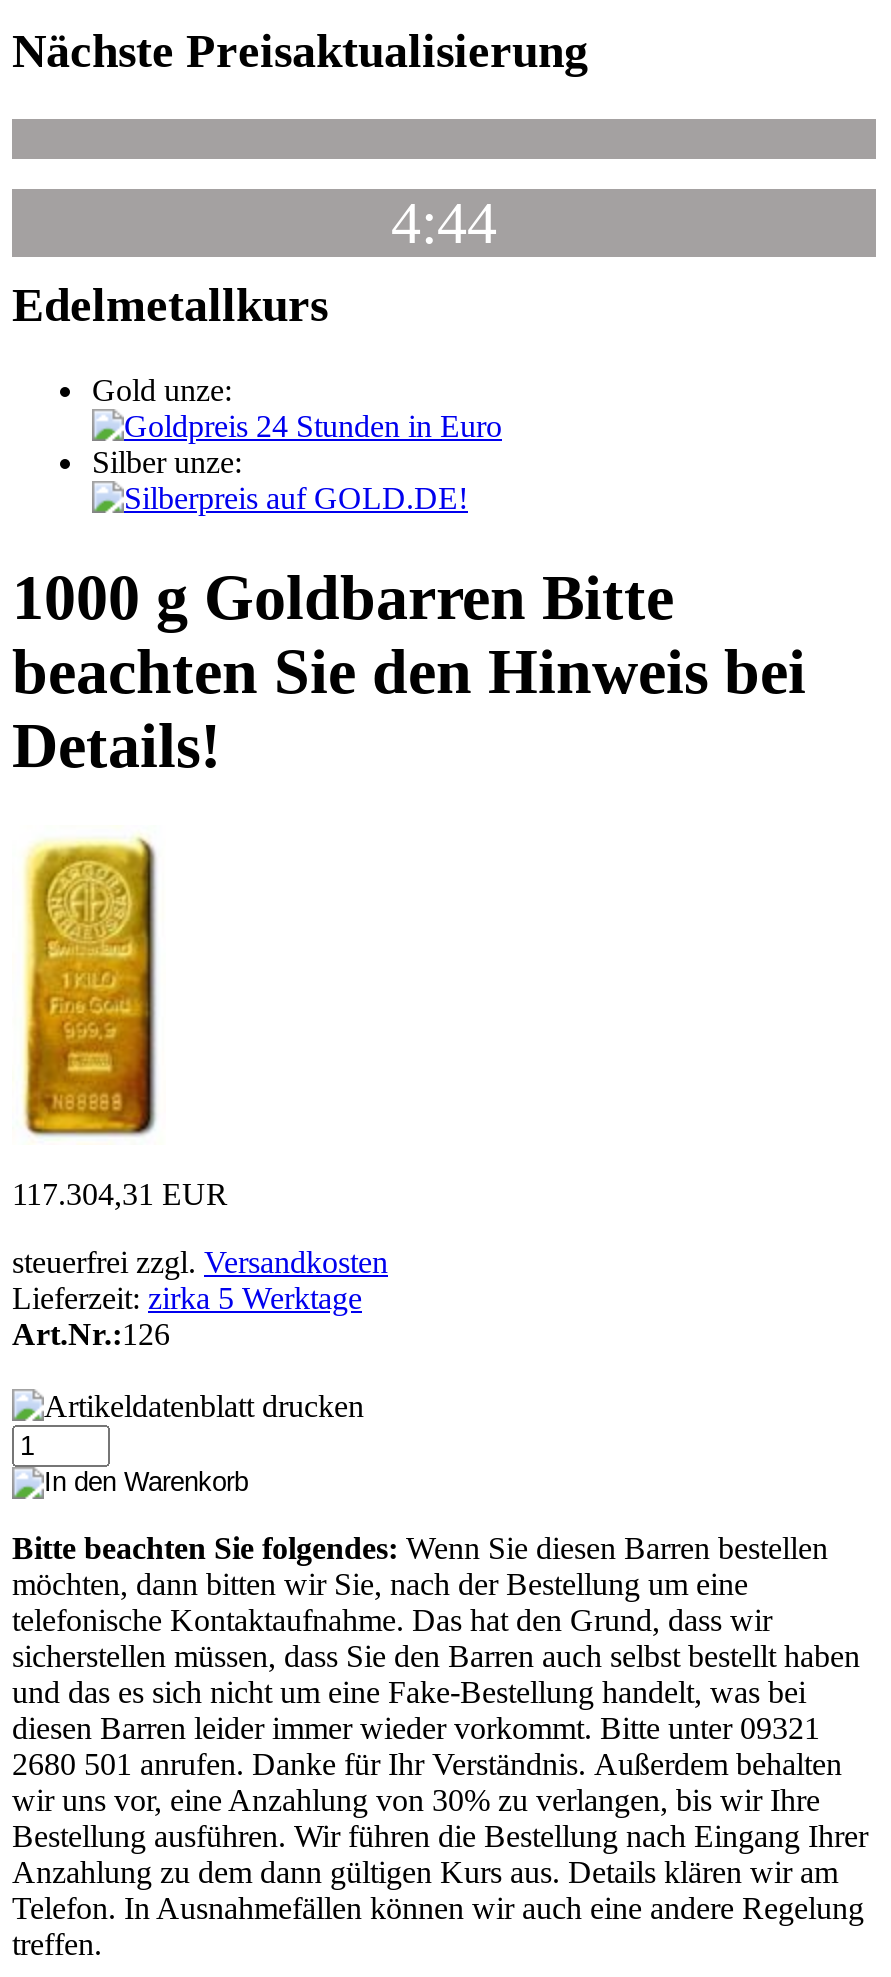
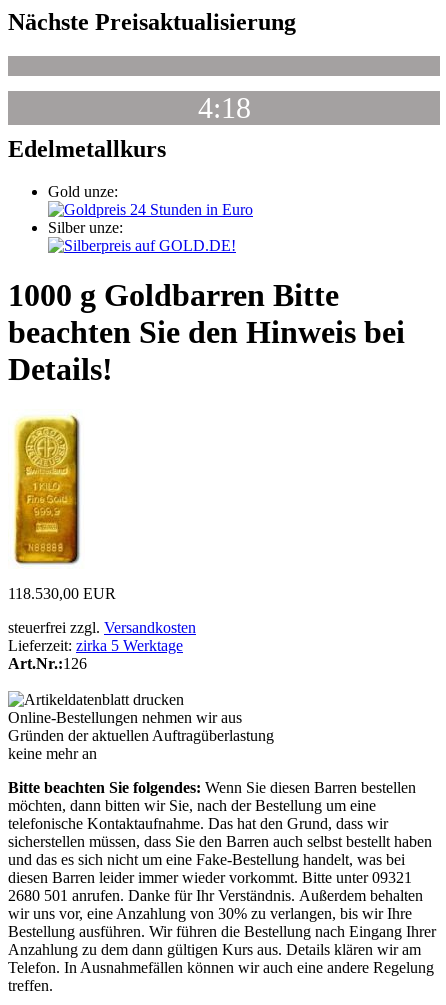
[391,189,497,255] 4:44 -> [197,91,250,124] 4:18
[12,1177,228,1211] 117.304,31 EUR -> [8,585,116,602] 118.530,00 EUR
none -> [8,709,274,762] Online-Bestellungen nehmen wir aus | Gründen der aktuellen Auftragüberlastung | keine mehr an

